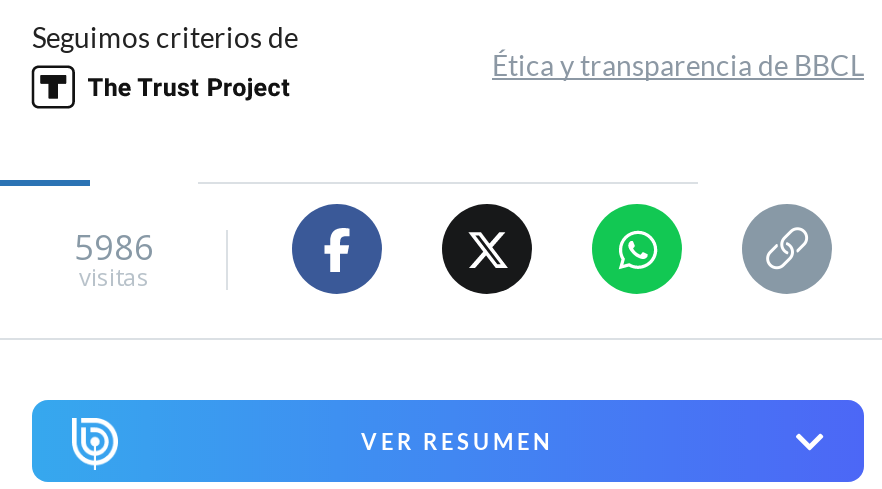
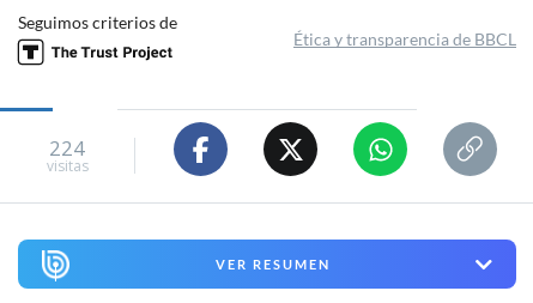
[74,224,154,270] 5986 -> [49,134,85,162] 224

